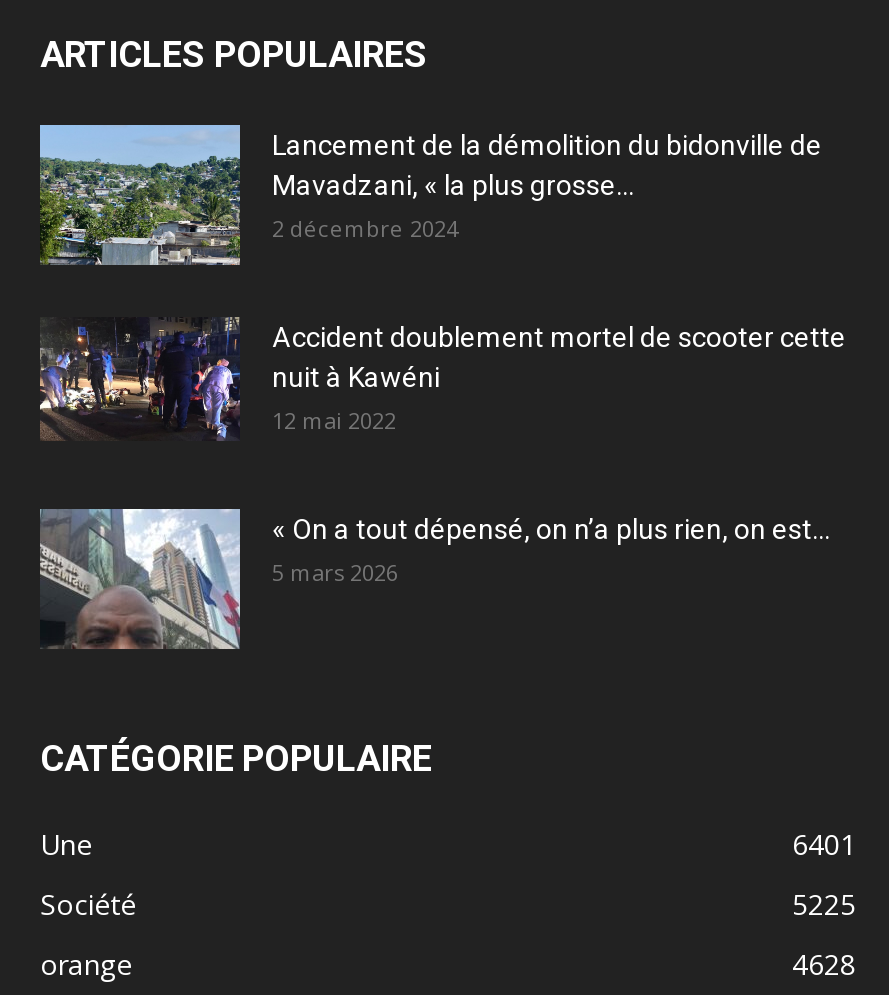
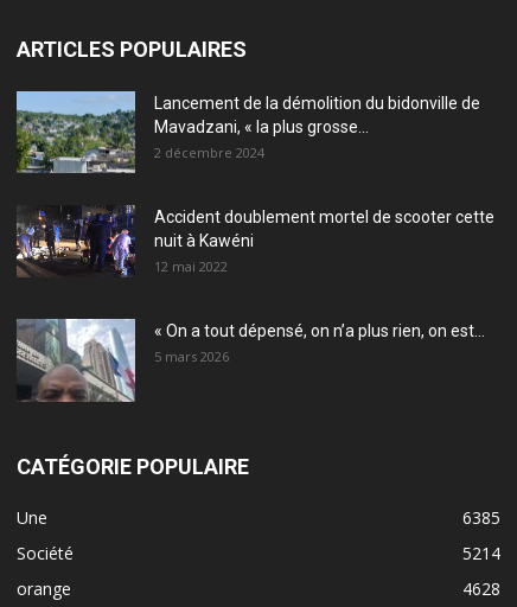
[792,825,856,863] 6401 -> [462,506,500,529] 6385
[792,885,856,923] 5225 -> [462,542,500,564] 5214

